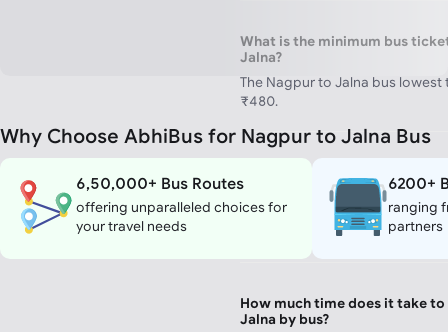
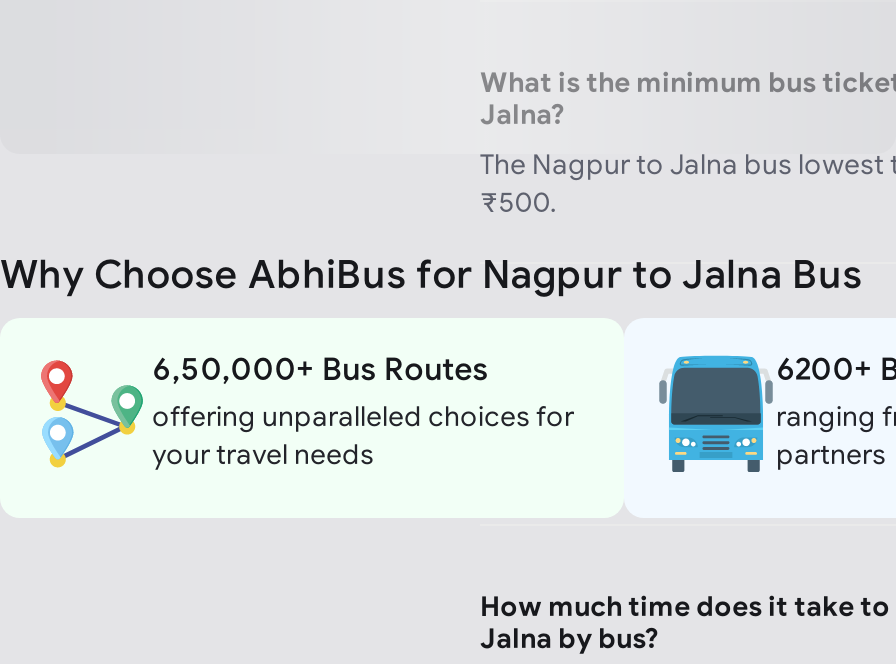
[240,93,278,109] ₹480. -> [480,185,556,217] ₹500.

